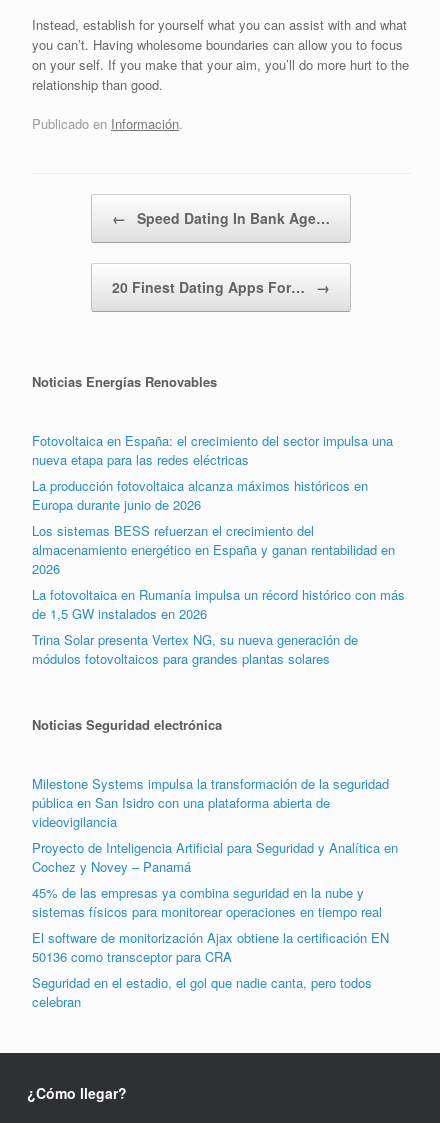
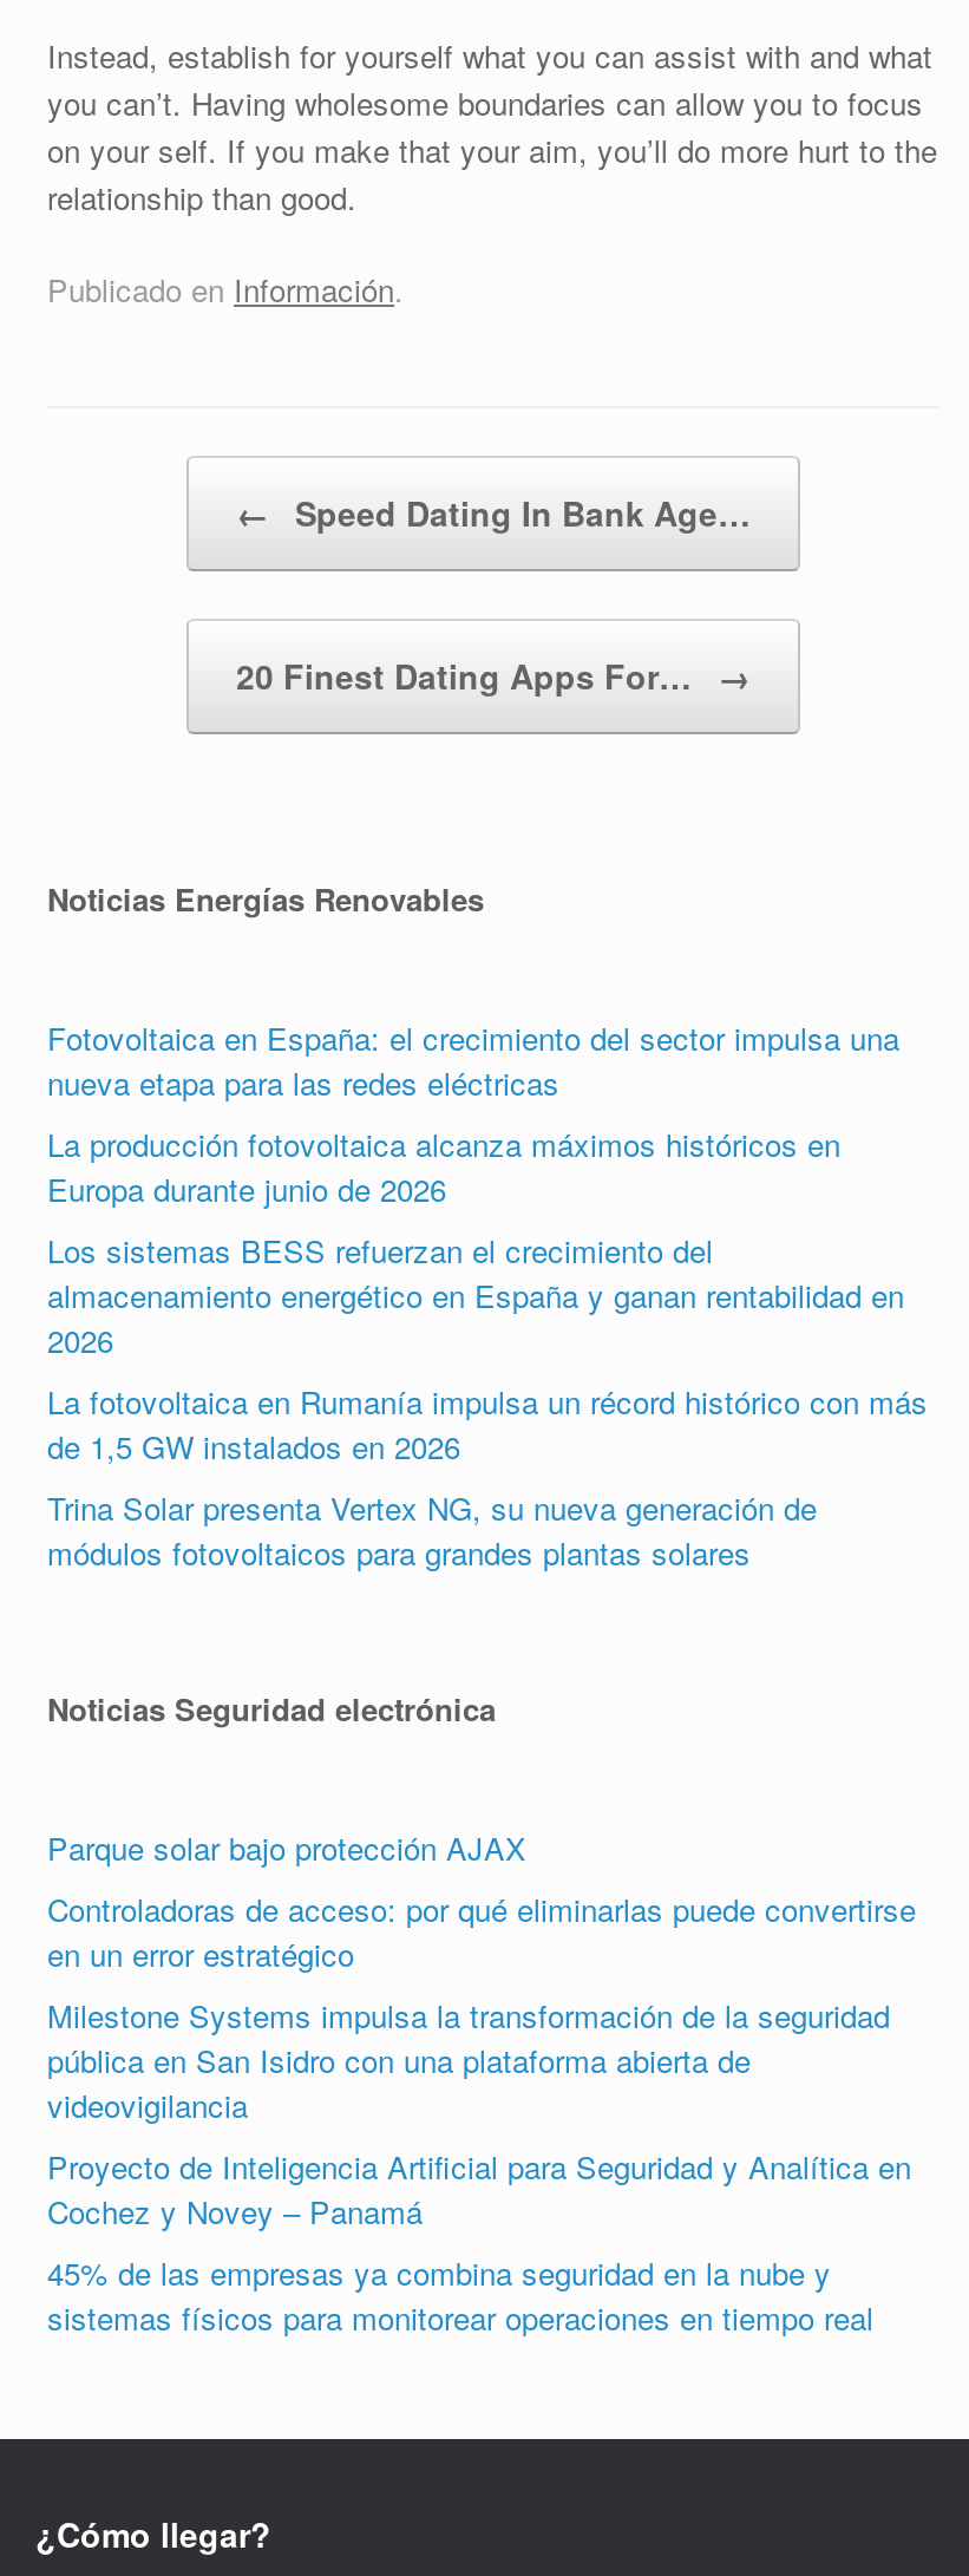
none -> [47,1825,916,1977] Parque solar bajo protección AJAX | Controladoras de acceso: por qué eliminarlas puede convertirse | en un error estratégico
moved [32,774,398,921] -> [47,1993,911,2340]: Milestone Systems impulsa la transformación de la seguridad | pública en San Isidro con una plataforma abierta de | videovigilancia | Proyecto de Inteligencia Artificial para Seguridad y Analítica en | Cochez y Novey – Panamá | 45% de las empresas ya combina seguridad en la nube y | sistemas físicos para monitorear operaciones en tiempo real
[32,928,389,1011] El software de monitorización Ajax obtiene la certificación EN | 50136 como transceptor para CRA | Seguridad en el estadio, el gol que nadie canta, pero todos | celebran -> none

